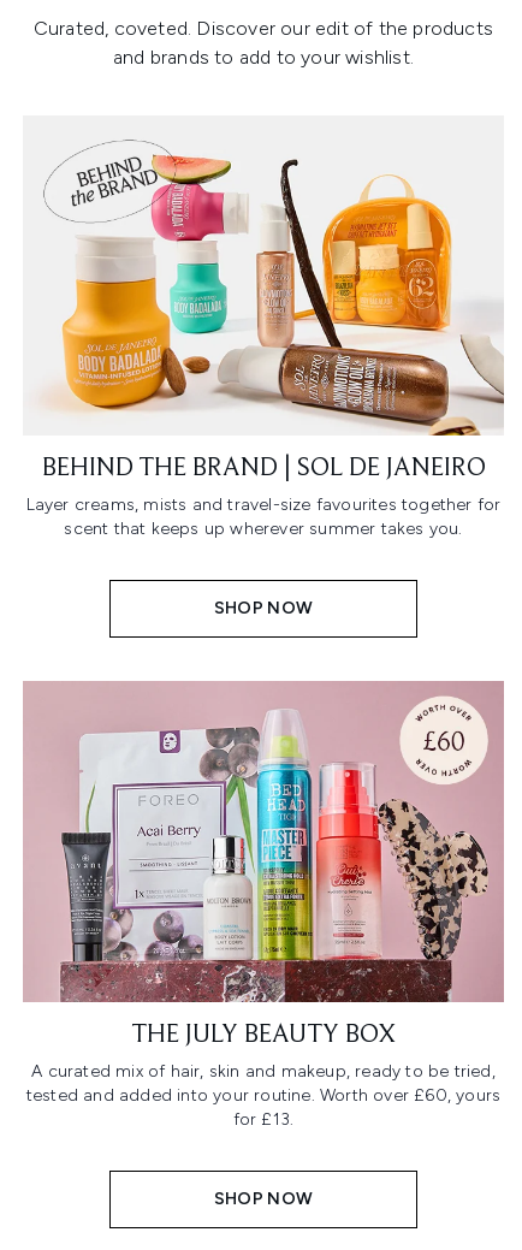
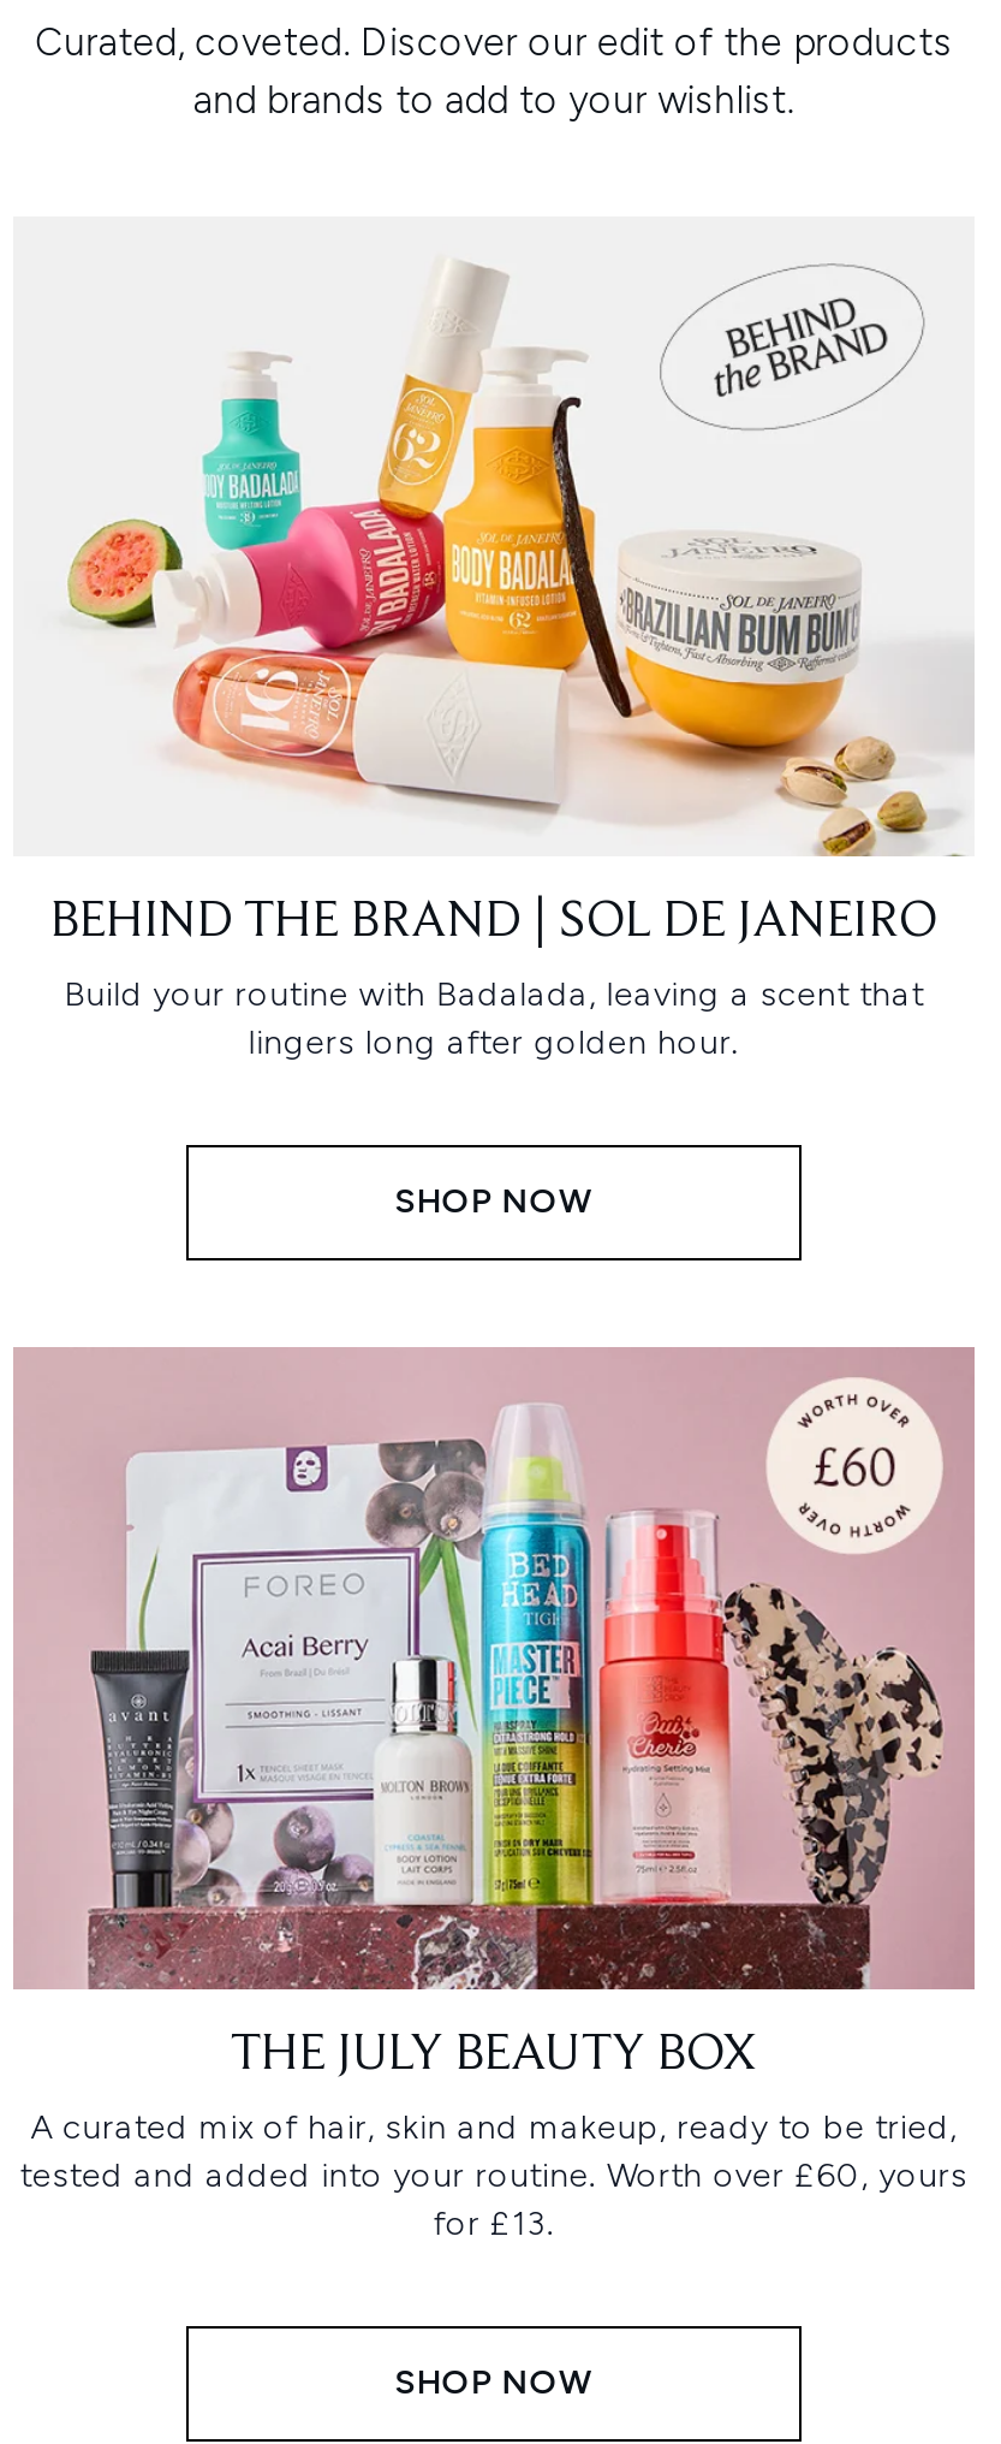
[43,140,505,437] [image] -> [66,262,975,859] [image]
[26,495,501,539] Layer creams, mists and travel-size favourites together for | scent that keeps up wherever summer takes you. -> [64,975,924,1064] Build your routine with Badalada, leaving a scent that | lingers long after golden hour.

